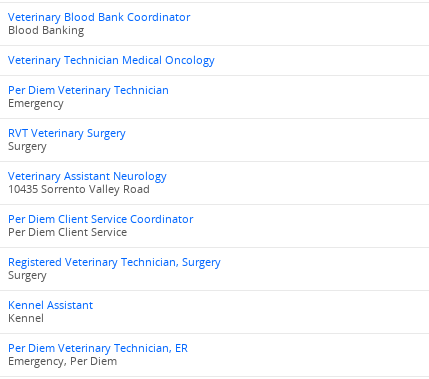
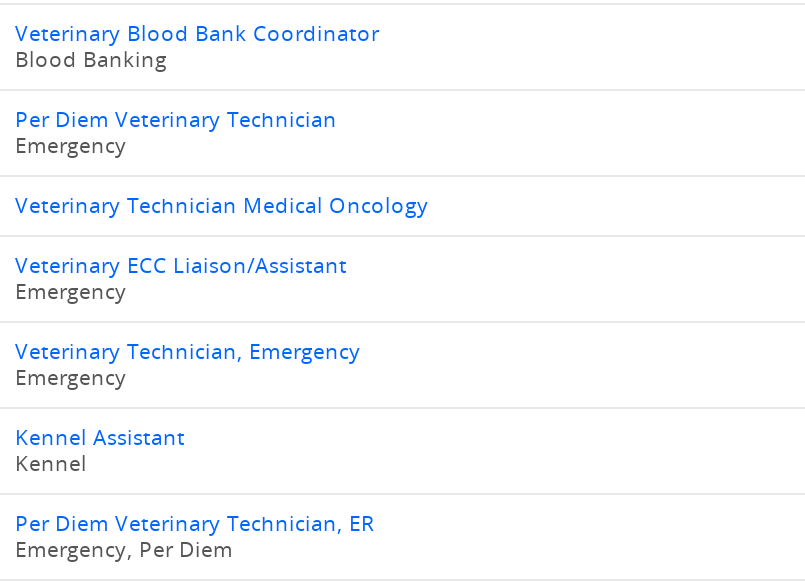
moved [8,53,215,67] -> [15,191,429,219]: Veterinary Technician Medical Oncology
[8,126,221,282] RVT Veterinary Surgery | Surgery | Veterinary Assistant Neurology | 10435 Sorrento Valley Road | Per Diem Client Service Coordinator | Per Diem Client Service | Registered Veterinary Technician, Surgery | Surgery -> [15,251,361,391] Veterinary ECC Liaison/Assistant | Emergency | Veterinary Technician, Emergency | Emergency

